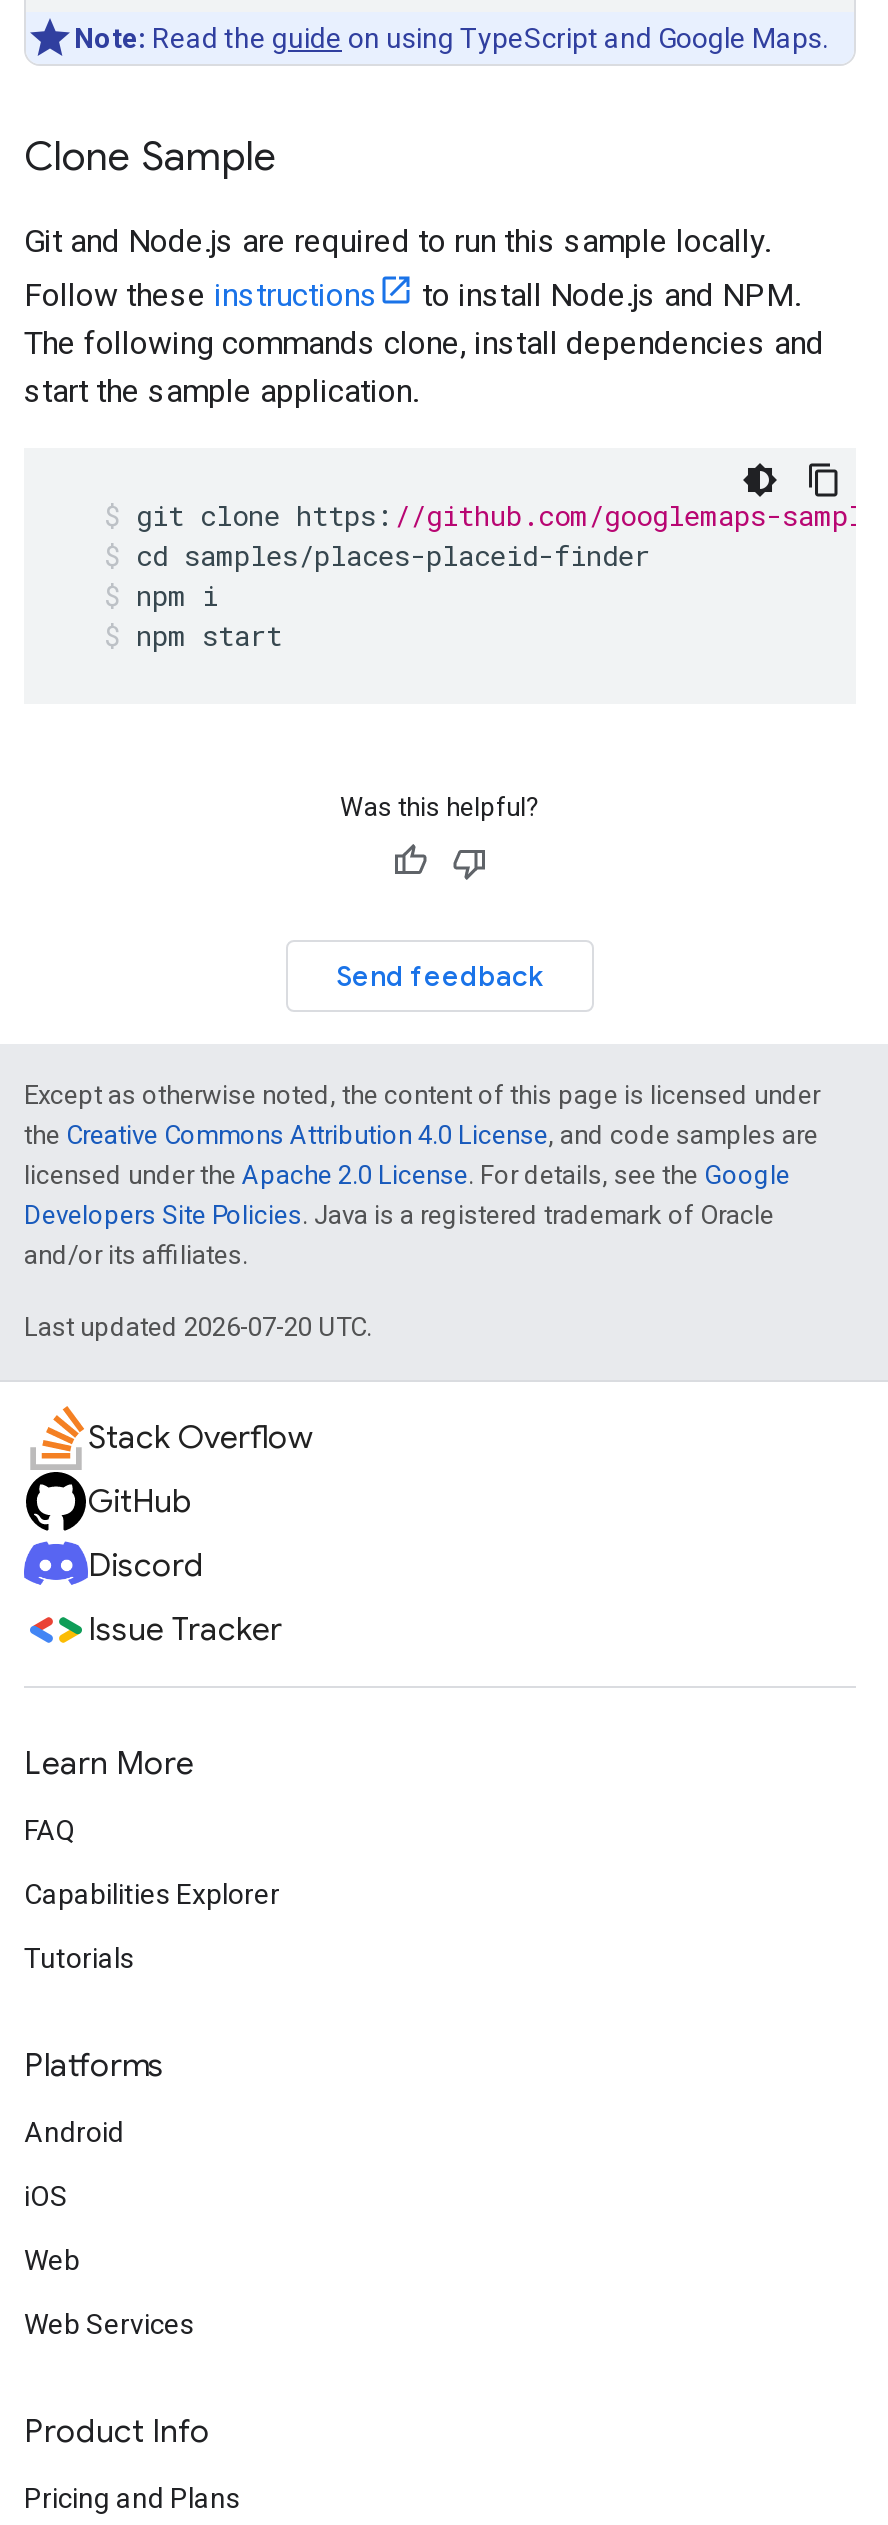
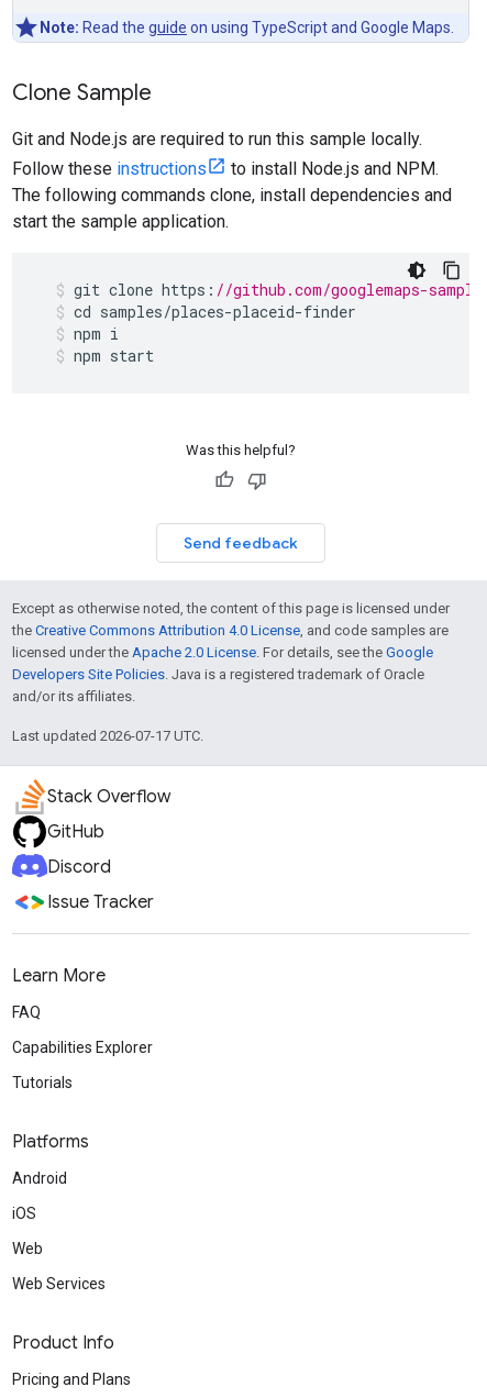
[24,1312,372,1342] Last updated 2026-07-20 UTC. -> [12,728,203,744] Last updated 2026-07-17 UTC.

